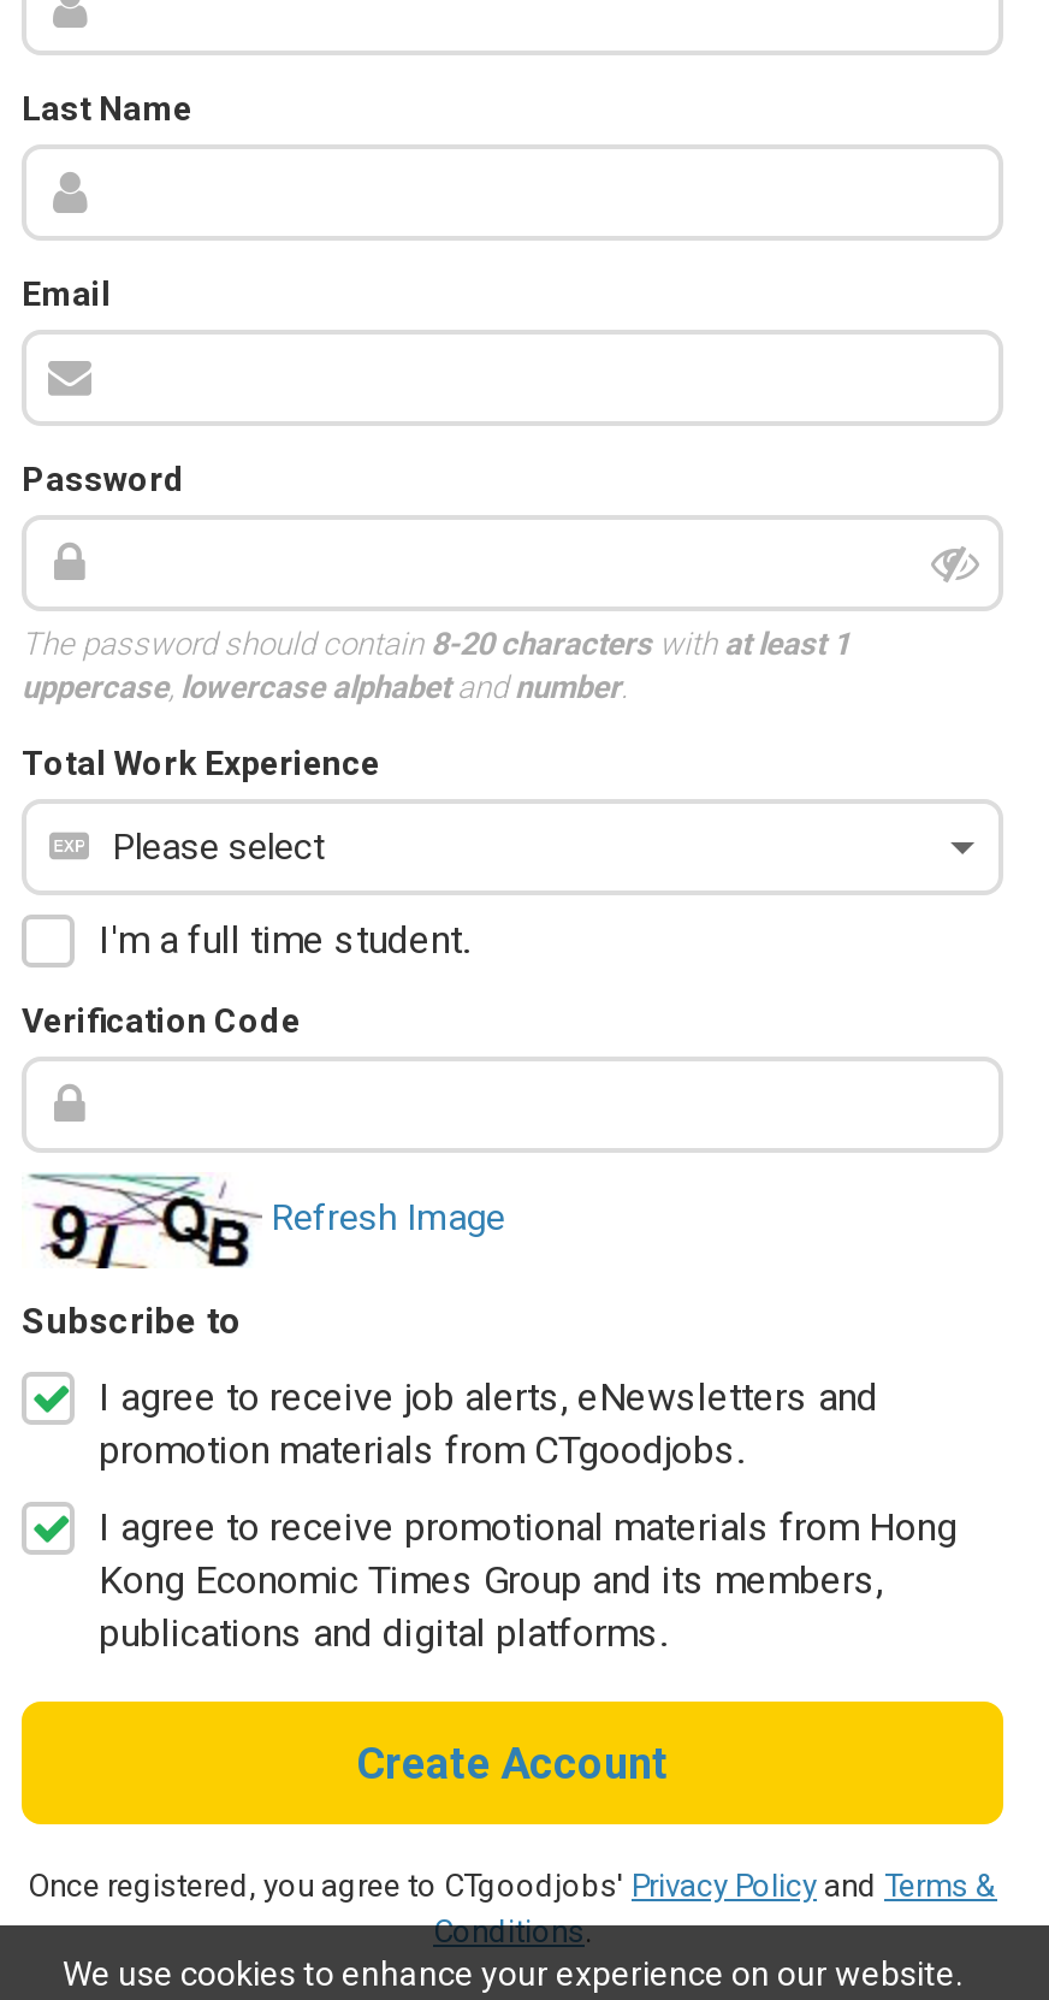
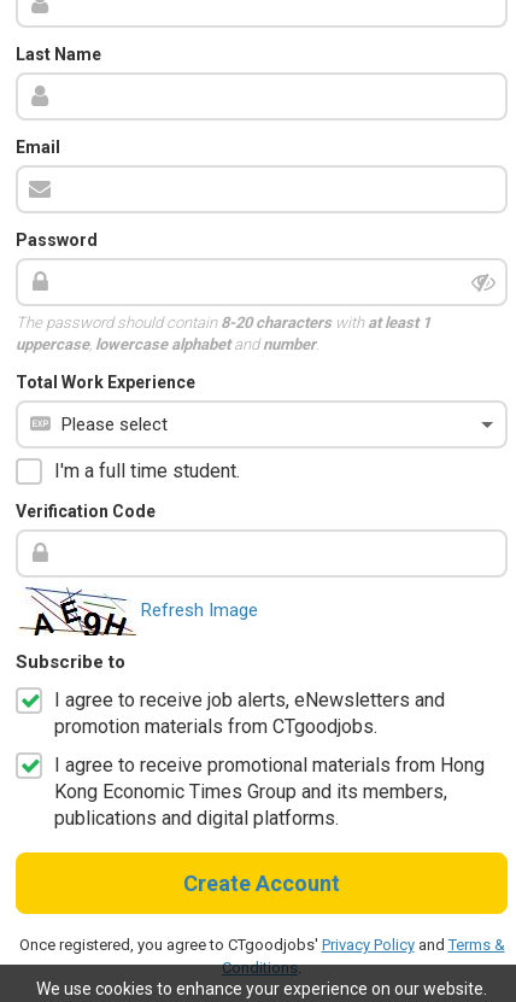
[29,1172,262,1271] [image] -> [19,588,136,637] [image]

